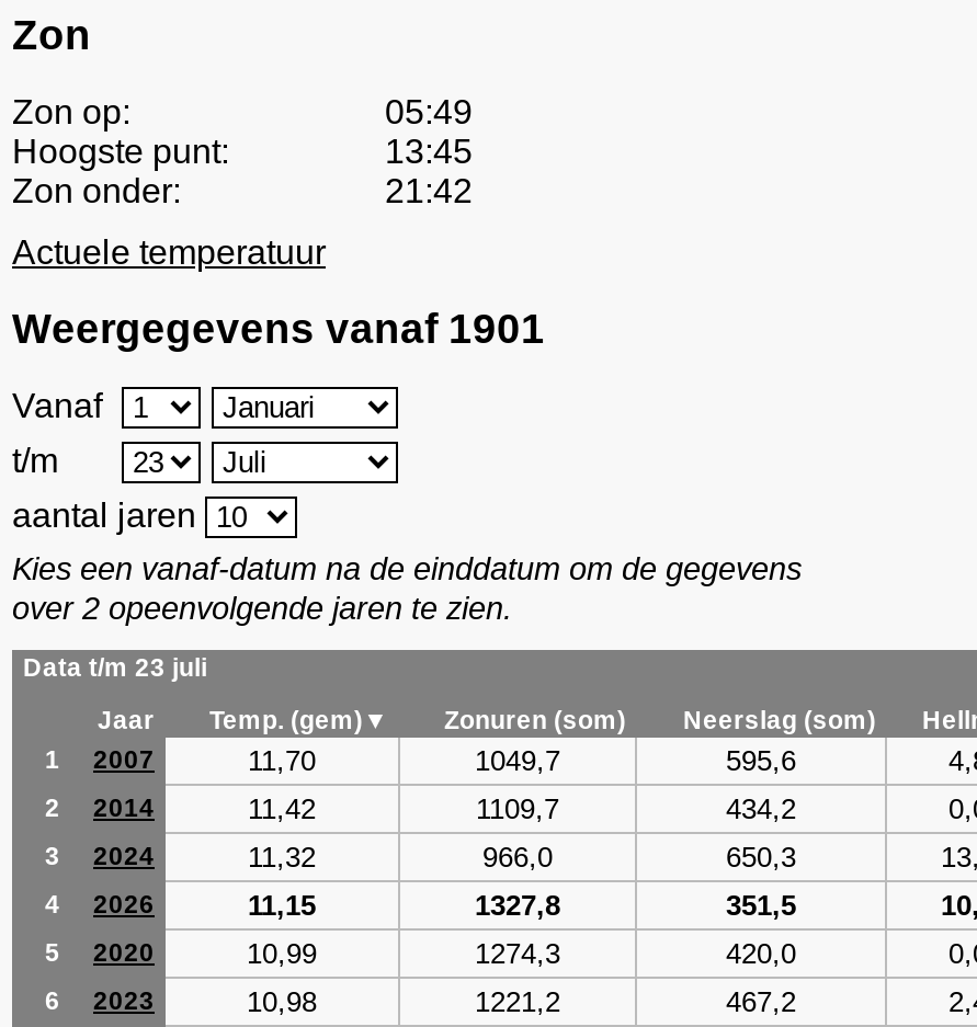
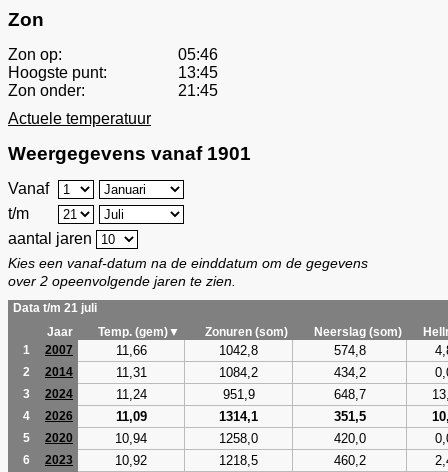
[385,93,473,130] 05:49 -> [178,46,218,63] 05:46
[385,171,473,209] 21:42 -> [178,82,218,99] 21:45
[23,654,207,680] Data t/m 23 juli -> [13,302,97,314] Data t/m 21 juli
[248,744,316,776] 11,70 -> [115,343,146,358] 11,66
[475,744,560,776] 1049,7 -> [219,343,258,358] 1042,8
[726,744,796,776] 595,6 -> [333,343,365,358] 574,8
[248,792,316,825] 11,42 -> [115,365,146,380] 11,31
[476,792,559,825] 1109,7 -> [219,365,258,380] 1084,2
[248,840,316,873] 11,32 -> [115,387,146,402] 11,24
[482,840,553,873] 966,0 -> [222,387,254,402] 951,9
[726,840,796,873] 650,3 -> [333,387,365,402] 648,7
[248,888,316,921] 11,15 -> [115,409,146,424] 11,09
[475,888,560,921] 1327,8 -> [219,409,258,424] 1314,1
[247,936,317,969] 10,99 -> [115,431,147,446] 10,94
[475,936,560,969] 1274,3 -> [219,431,258,446] 1258,0
[247,985,317,1018] 10,98 -> [115,453,147,468] 10,92
[475,985,560,1018] 1221,2 -> [219,453,258,468] 1218,5
[726,985,796,1018] 467,2 -> [333,453,365,468] 460,2

